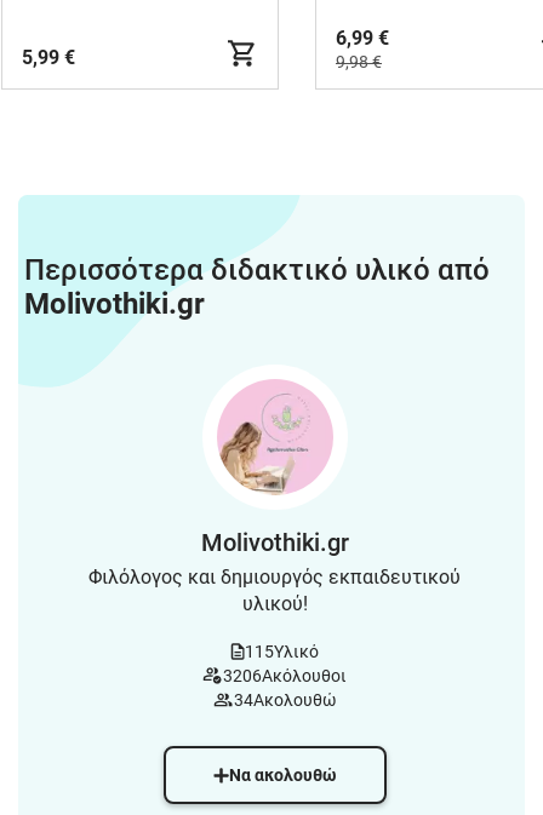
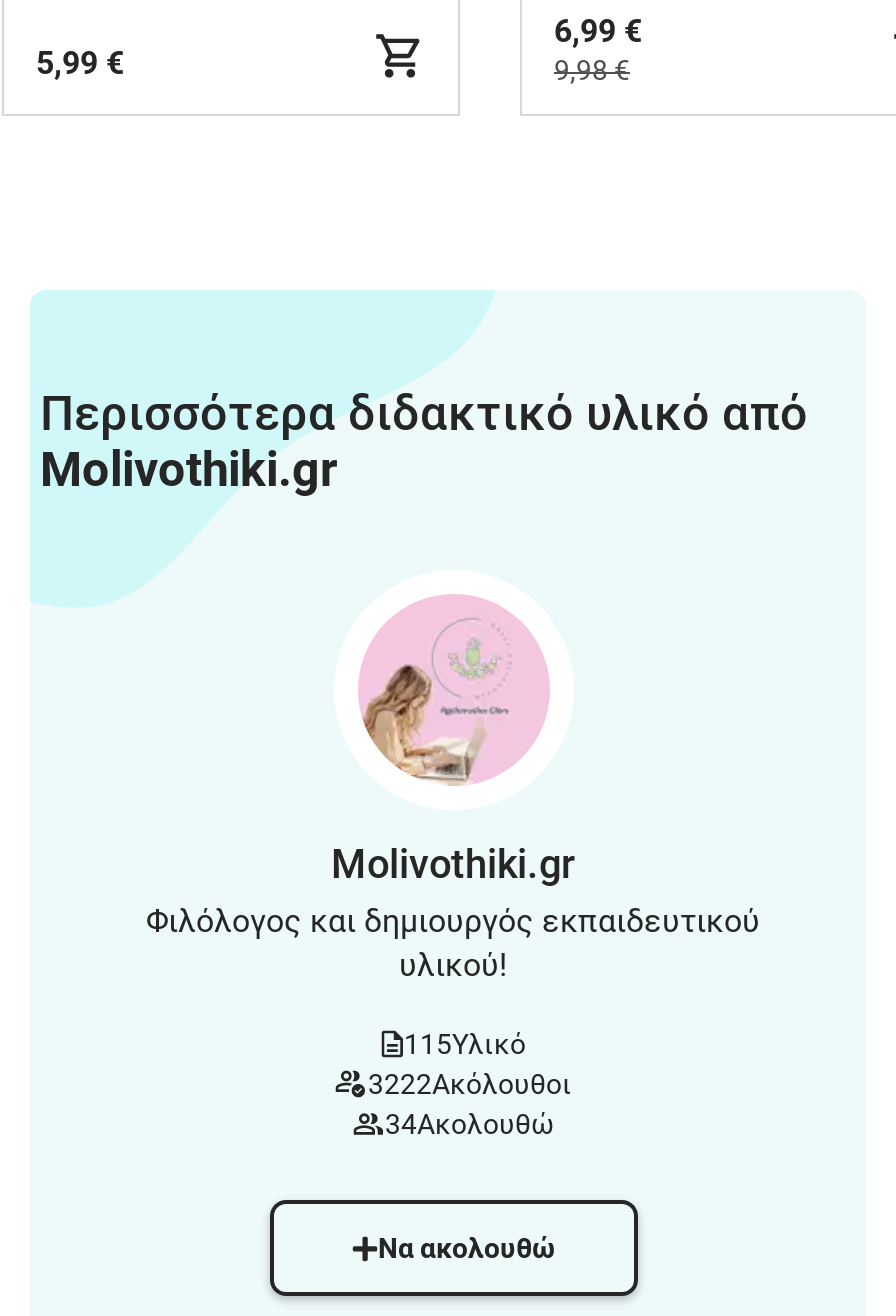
[223,666,347,685] 3206Ακόλουθοι -> [368,1068,572,1100] 3222Ακόλουθοι

